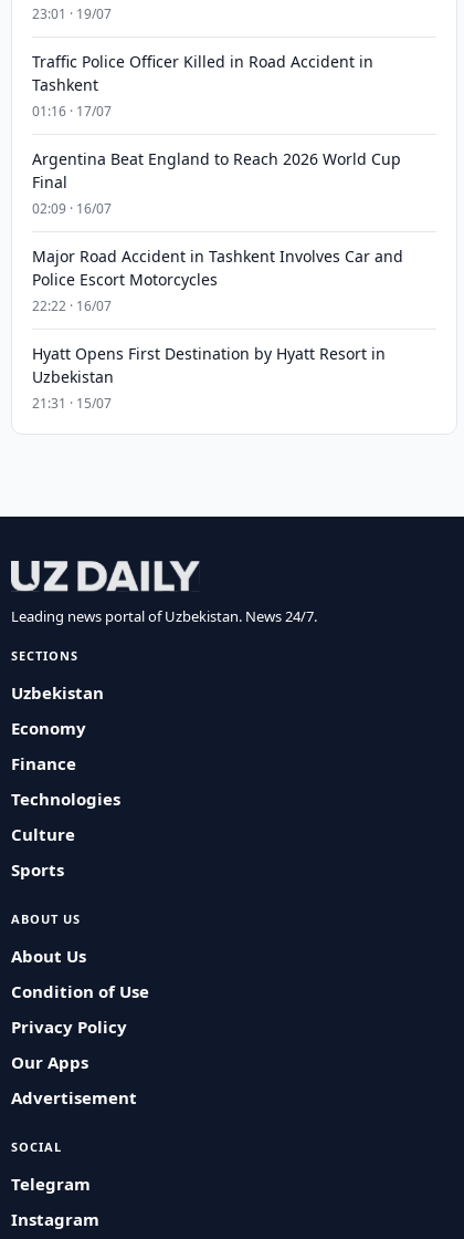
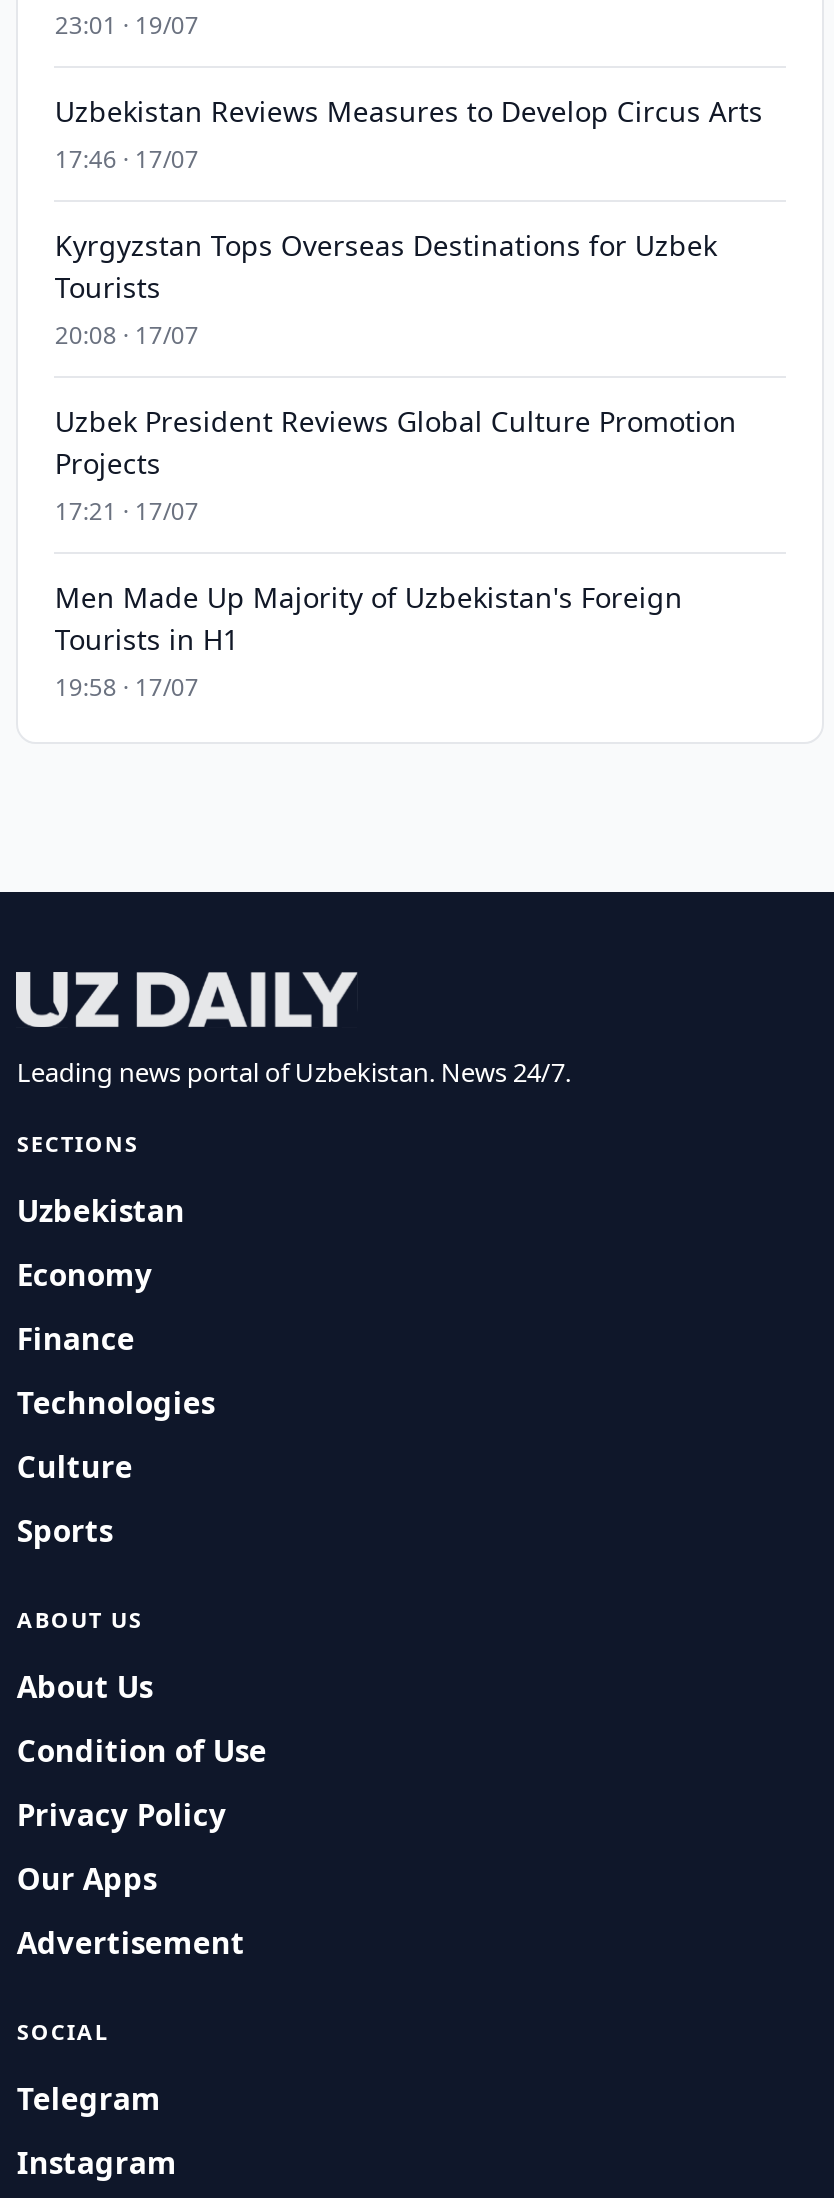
[32,51,374,121] Traffic Police Officer Killed in Road Accident in | Tashkent | 01:16 · 17/07 -> [55,92,763,176] Uzbekistan Reviews Measures to Develop Circus Arts | 17:46 · 17/07
[32,148,401,218] Argentina Beat England to Reach 2026 World Cup | Final | 02:09 · 16/07 -> [55,226,717,352] Kyrgyzstan Tops Overseas Destinations for Uzbek | Tourists | 20:08 · 17/07
[32,246,404,315] Major Road Accident in Tashkent Involves Car and | Police Escort Motorcycles | 22:22 · 16/07 -> [55,402,737,528] Uzbek President Reviews Global Culture Promotion | Projects | 17:21 · 17/07
[32,343,386,413] Hyatt Opens First Destination by Hyatt Resort in | Uzbekistan | 21:31 · 15/07 -> [55,578,683,704] Men Made Up Majority of Uzbekistan's Foreign | Tourists in H1 | 19:58 · 17/07

